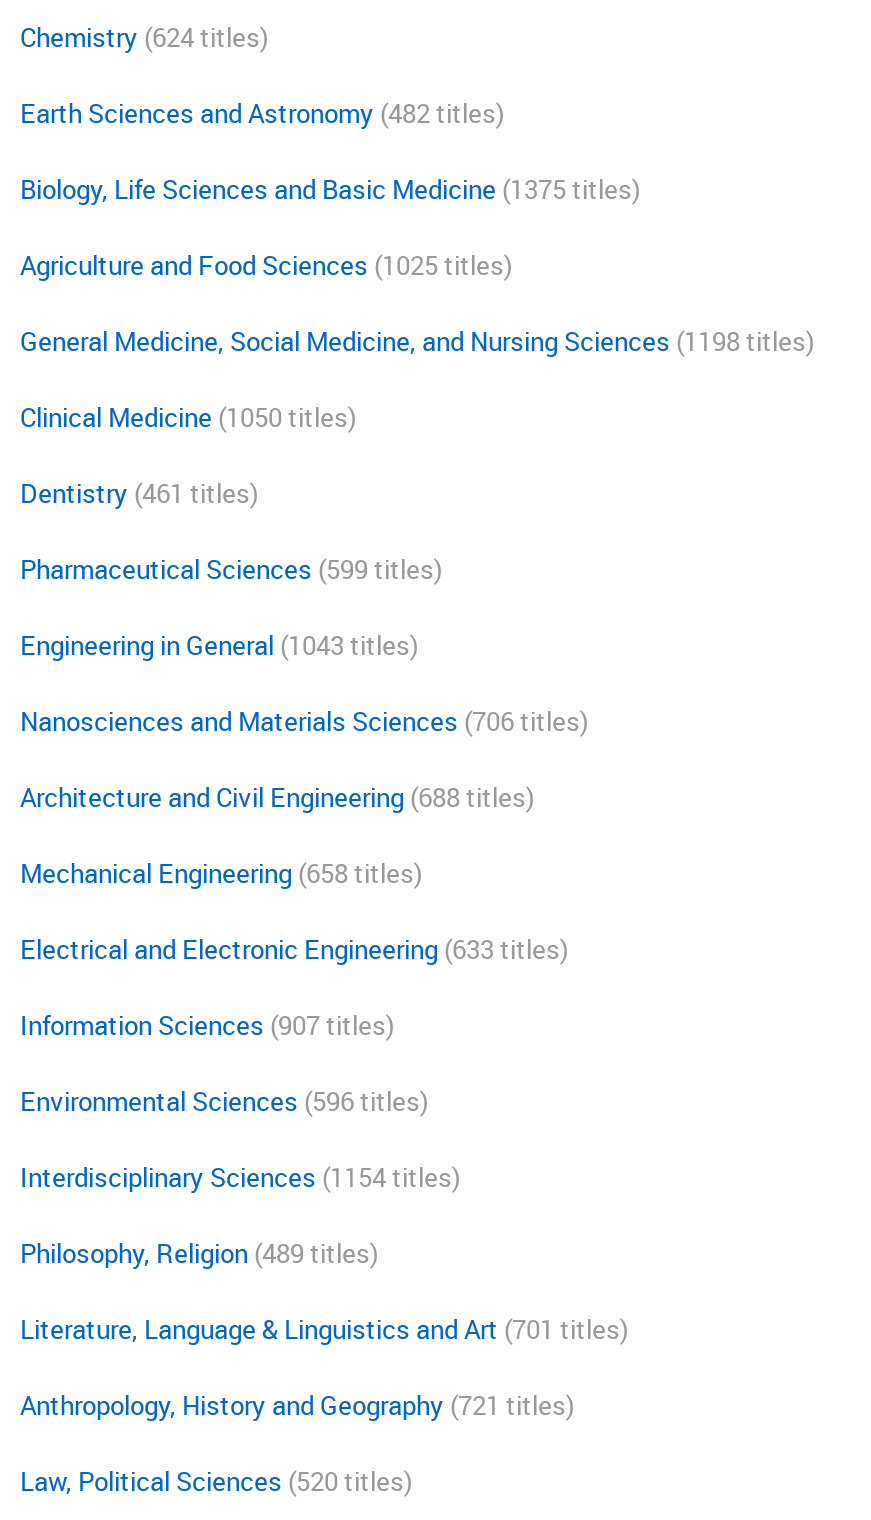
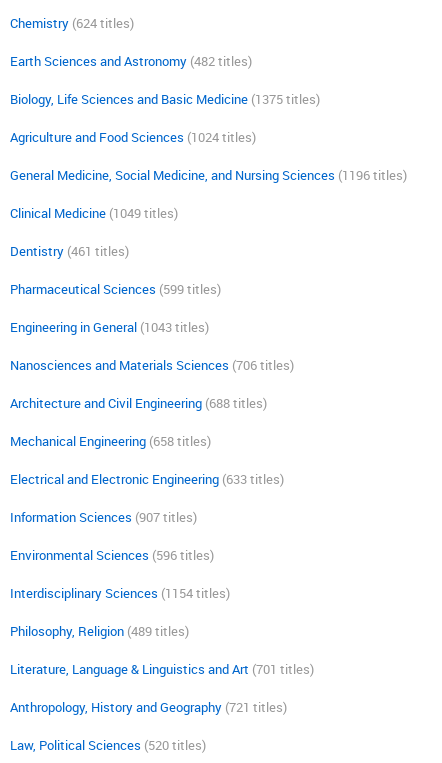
[20,247,512,283] Agriculture and Food Sciences (1025 titles) -> [10,128,256,146] Agriculture and Food Sciences (1024 titles)
[20,323,814,359] General Medicine, Social Medicine, and Nursing Sciences (1198 titles) -> [10,166,407,184] General Medicine, Social Medicine, and Nursing Sciences (1196 titles)
[20,399,356,435] Clinical Medicine (1050 titles) -> [10,204,178,222] Clinical Medicine (1049 titles)

